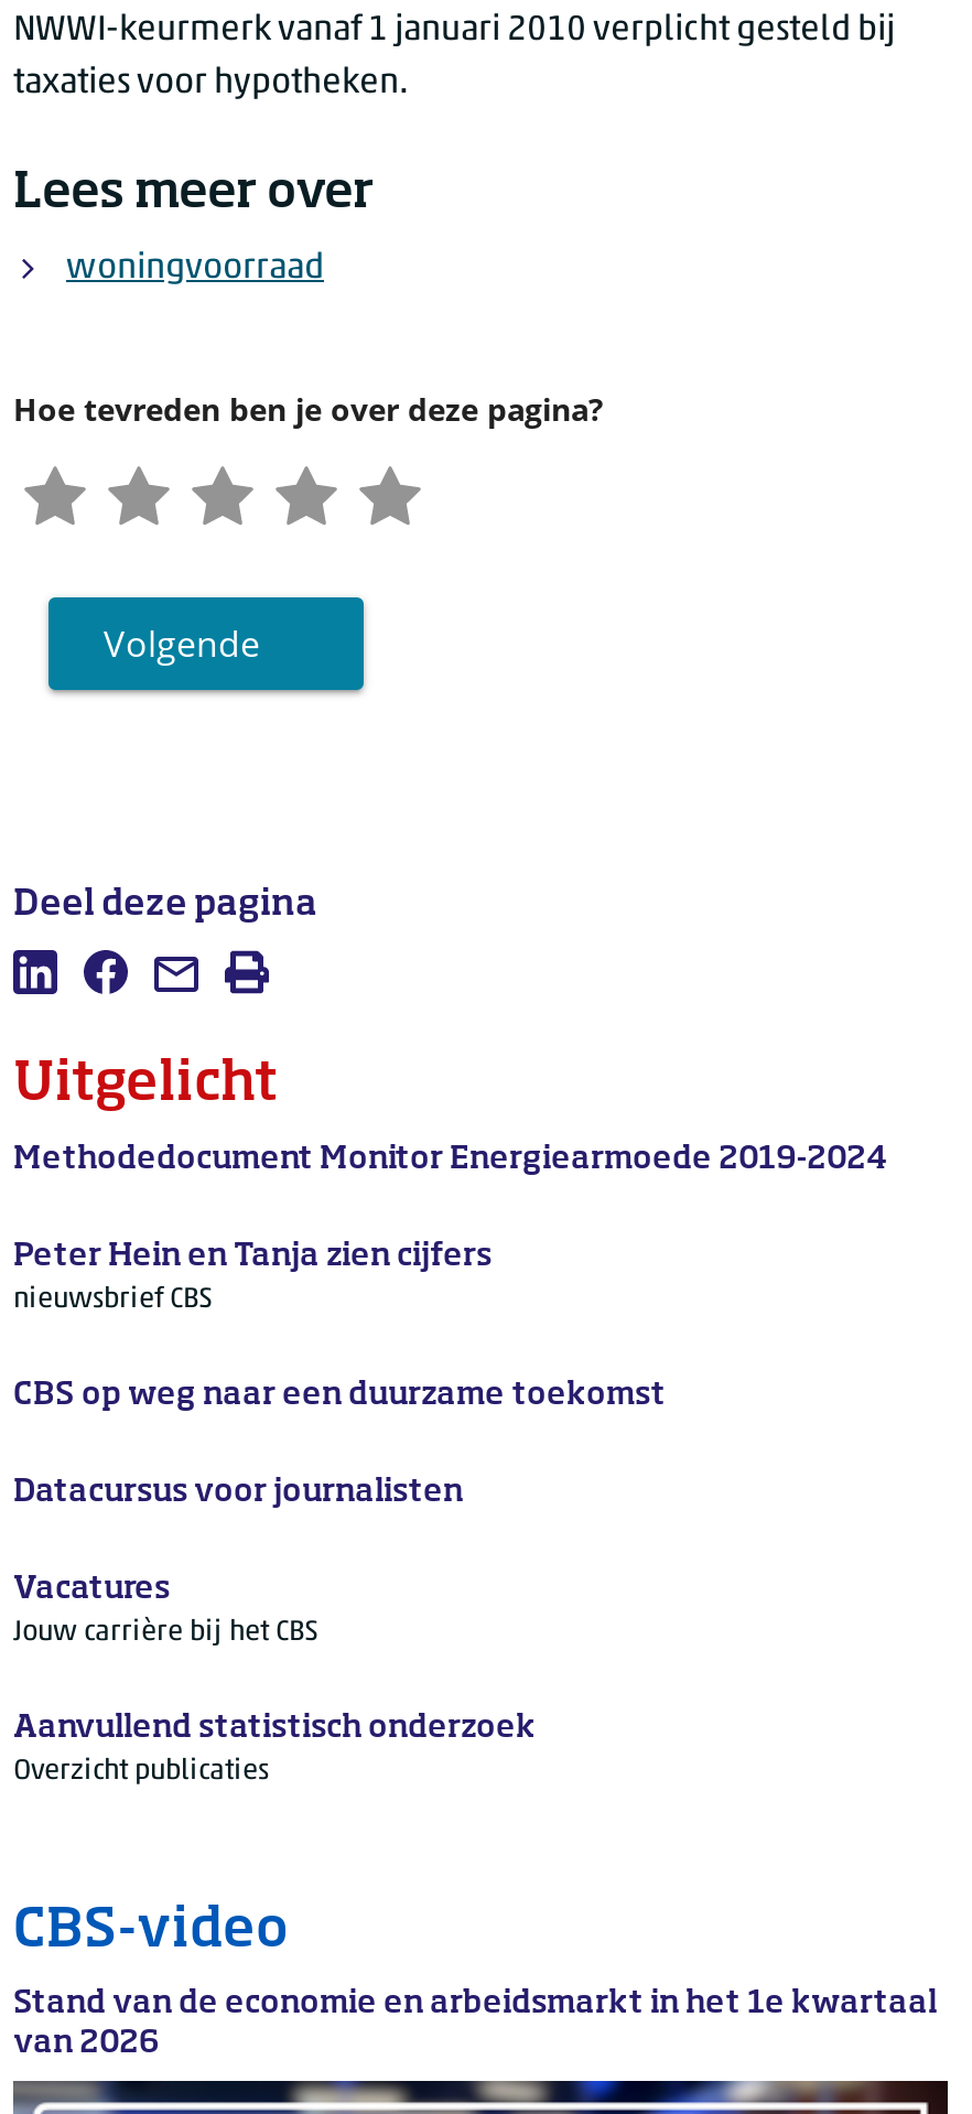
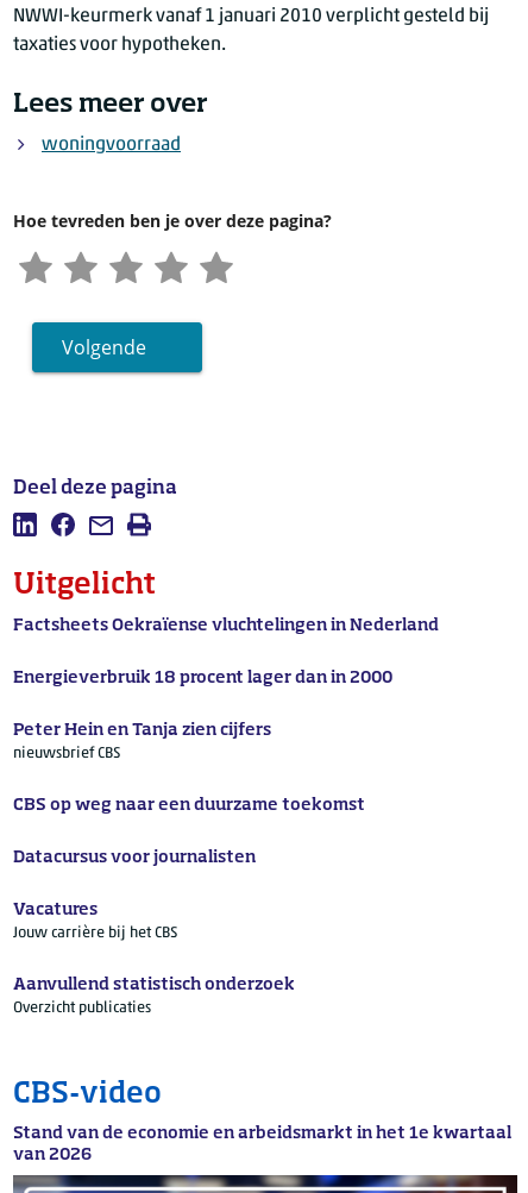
[13,1143,888,1174] Methodedocument Monitor Energiearmoede 2019-2024 -> [13,617,439,686] Factsheets Oekraïense vluchtelingen in Nederland | Energieverbruik 18 procent lager dan in 2000

